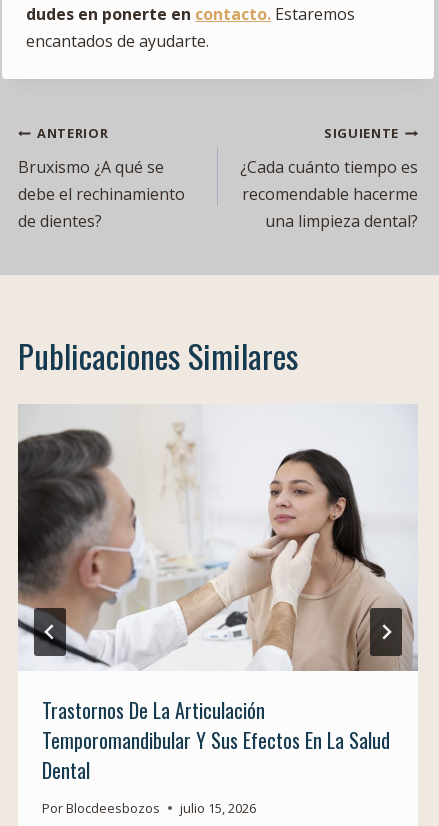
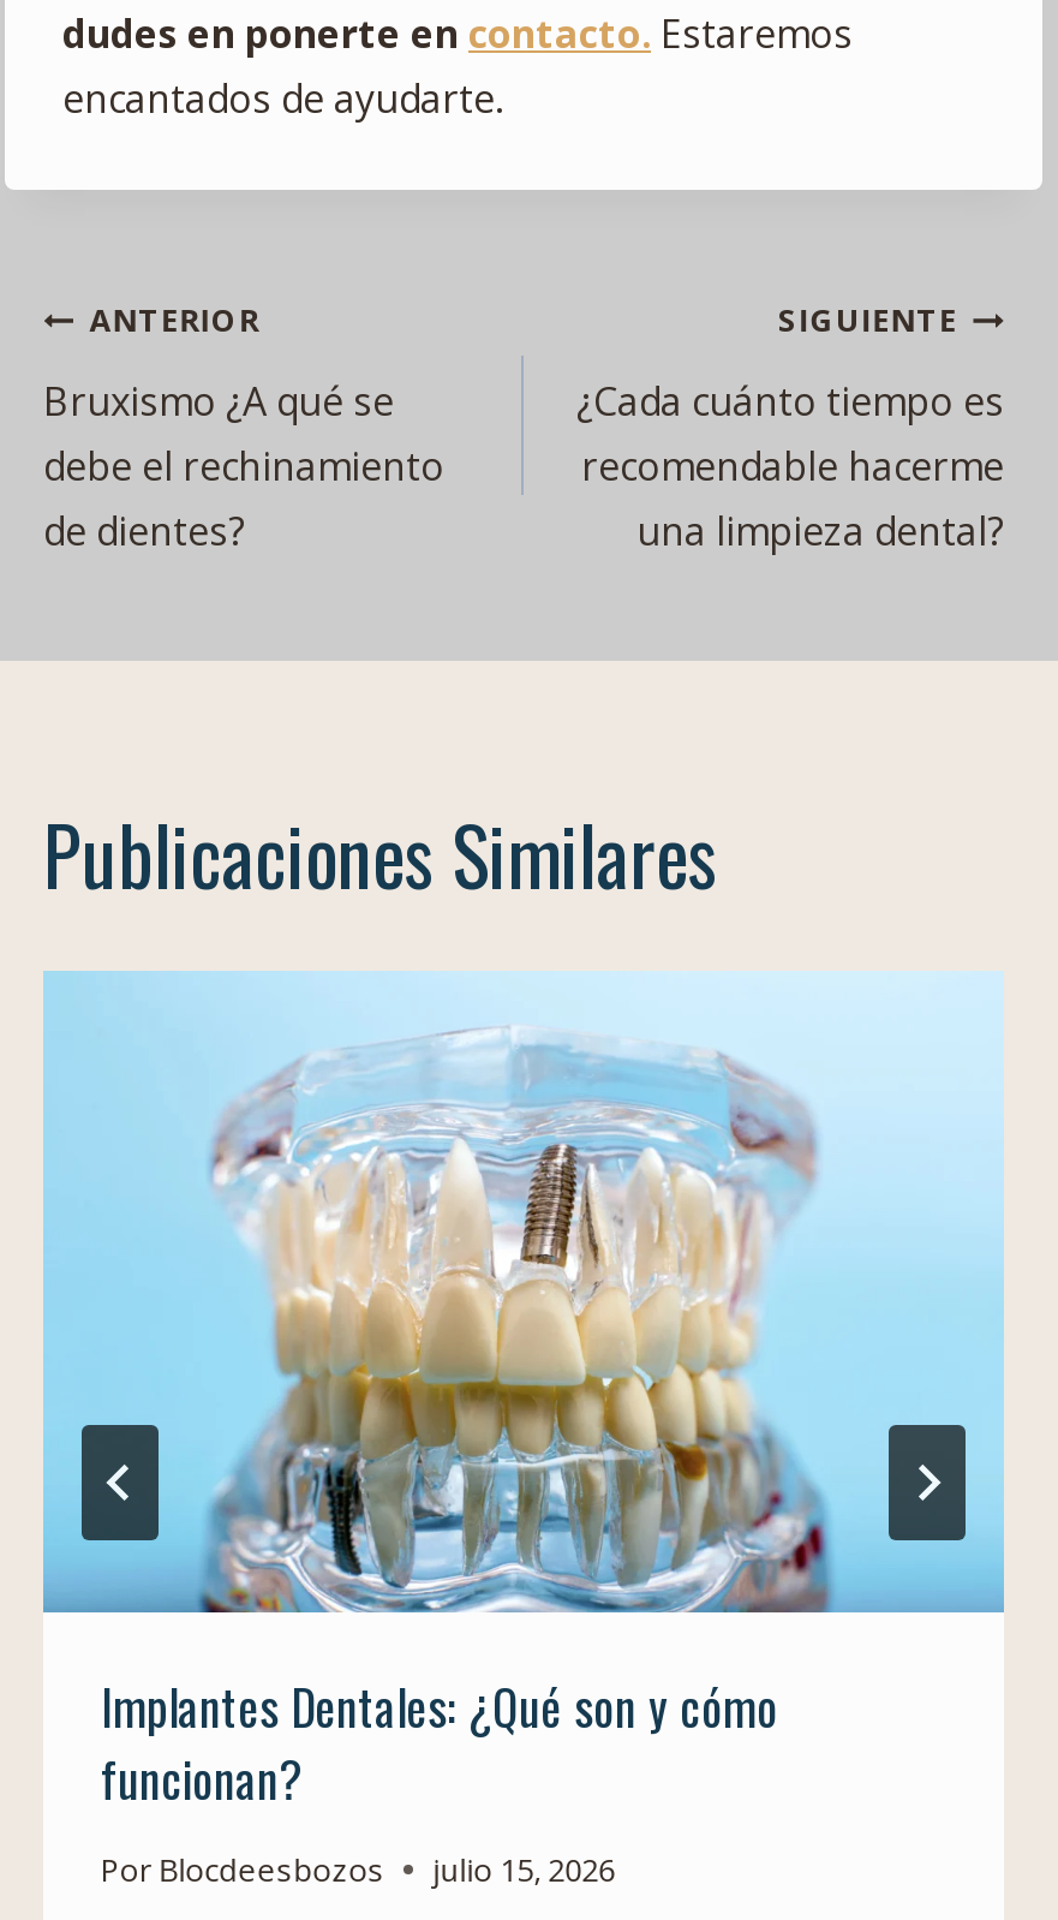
[17,405,418,785] [image] | Trastornos De La Articulación | Temporomandibular Y Sus Efectos En La Salud | Dental -> [41,971,1004,1815] [image] | Implantes Dentales: ¿Qué son y cómo | funcionan?

